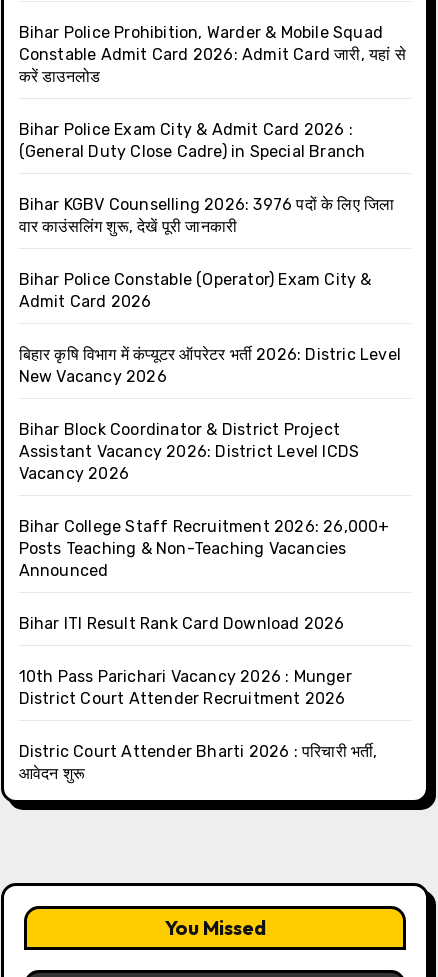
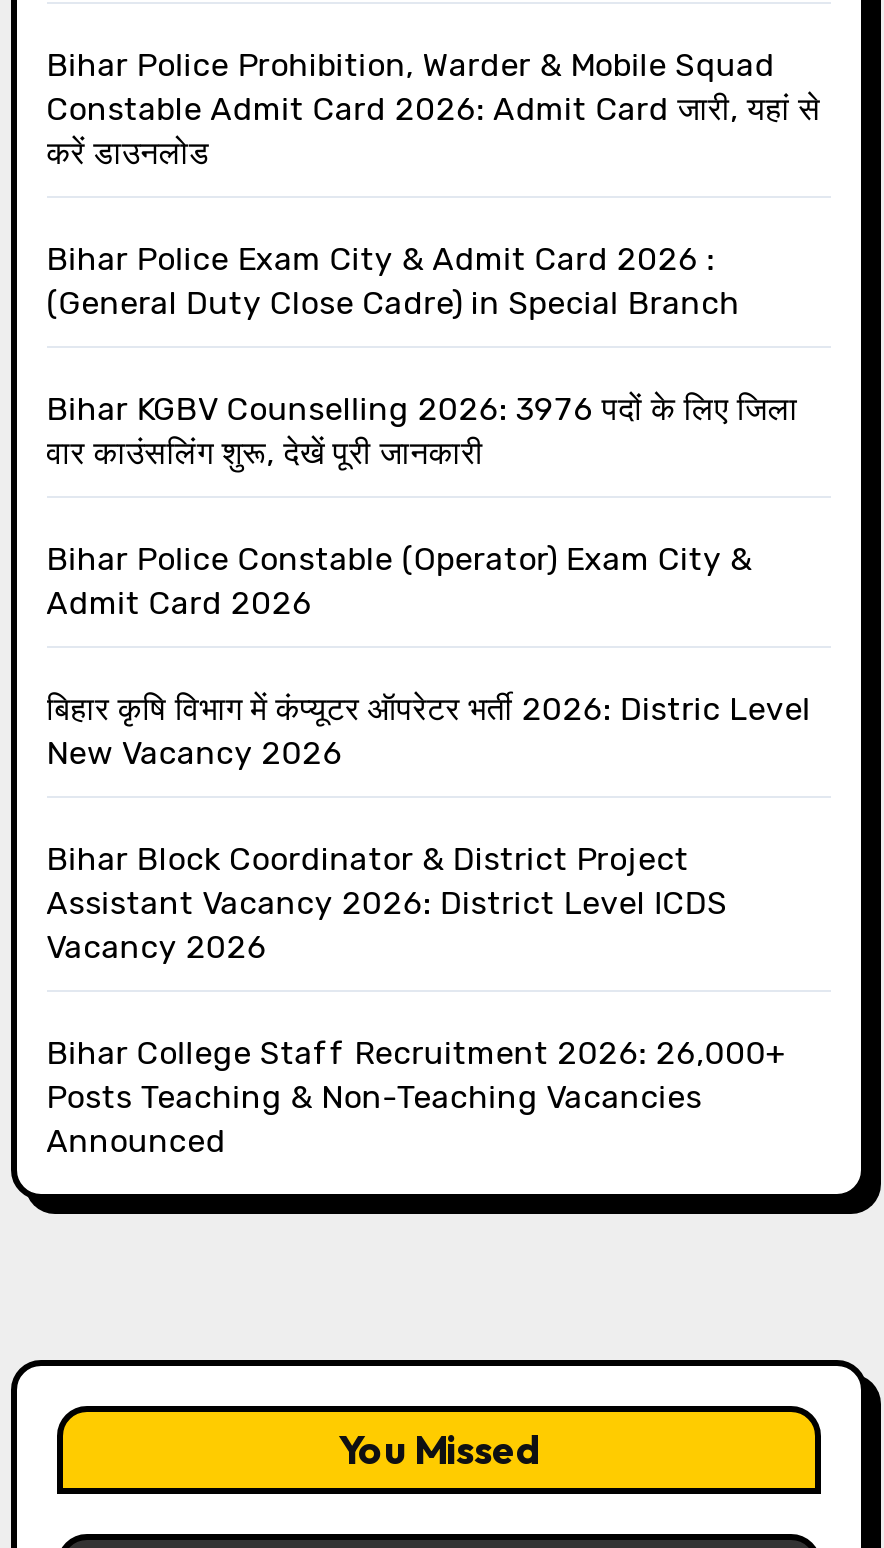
[19,614,378,783] Bihar ITI Result Rank Card Download 2026 | 10th Pass Parichari Vacancy 2026 : Munger | District Court Attender Recruitment 2026 | Distric Court Attender Bharti 2026 : परिचारी भर्ती, | आवेदन शुरू -> none

